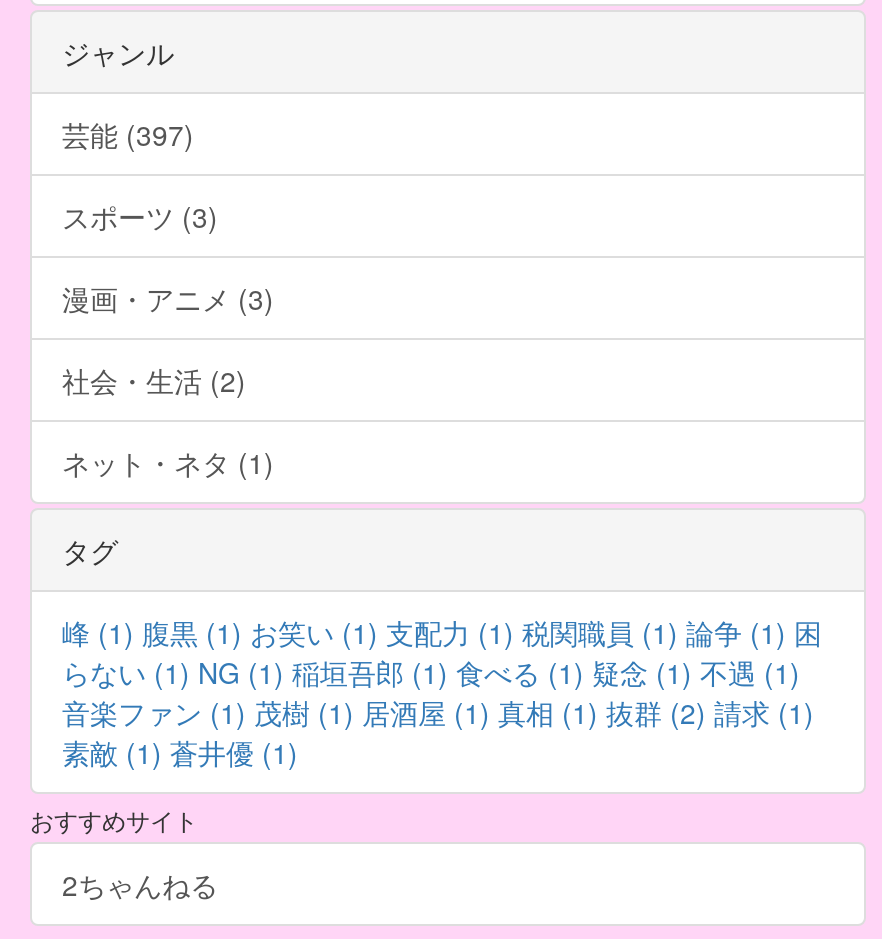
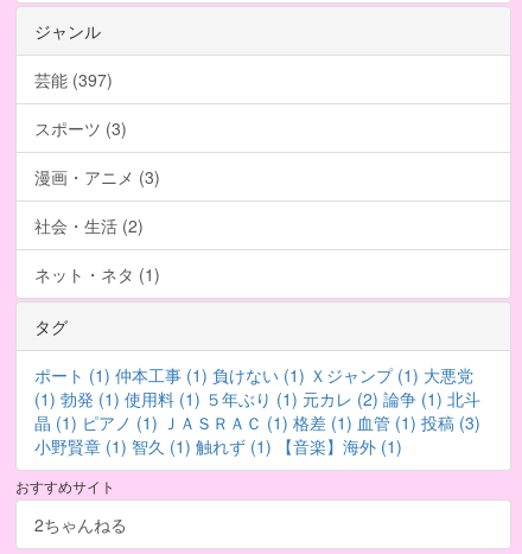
[62,612,822,772] 峰 (1) 腹黒 (1) お笑い (1) 支配力 (1) 税関職員 (1) 論争 (1) 困 | らない (1) NG (1) 稲垣吾郎 (1) 食べる (1) 疑念 (1) 不遇 (1) | 音楽ファン (1) 茂樹 (1) 居酒屋 (1) 真相 (1) 抜群 (2) 請求 (1) | 素敵 (1) 蒼井優 (1) -> [34,363,480,458] ポート (1) 仲本工事 (1) 負けない (1) Ｘジャンプ (1) 大悪党 | (1) 勃発 (1) 使用料 (1) ５年ぶり (1) 元カレ (2) 論争 (1) 北斗 | 晶 (1) ピアノ (1) ＪＡＳＲＡＣ (1) 格差 (1) 血管 (1) 投稿 (3) | 小野賢章 (1) 智久 (1) 触れず (1) 【音楽】海外 (1)

